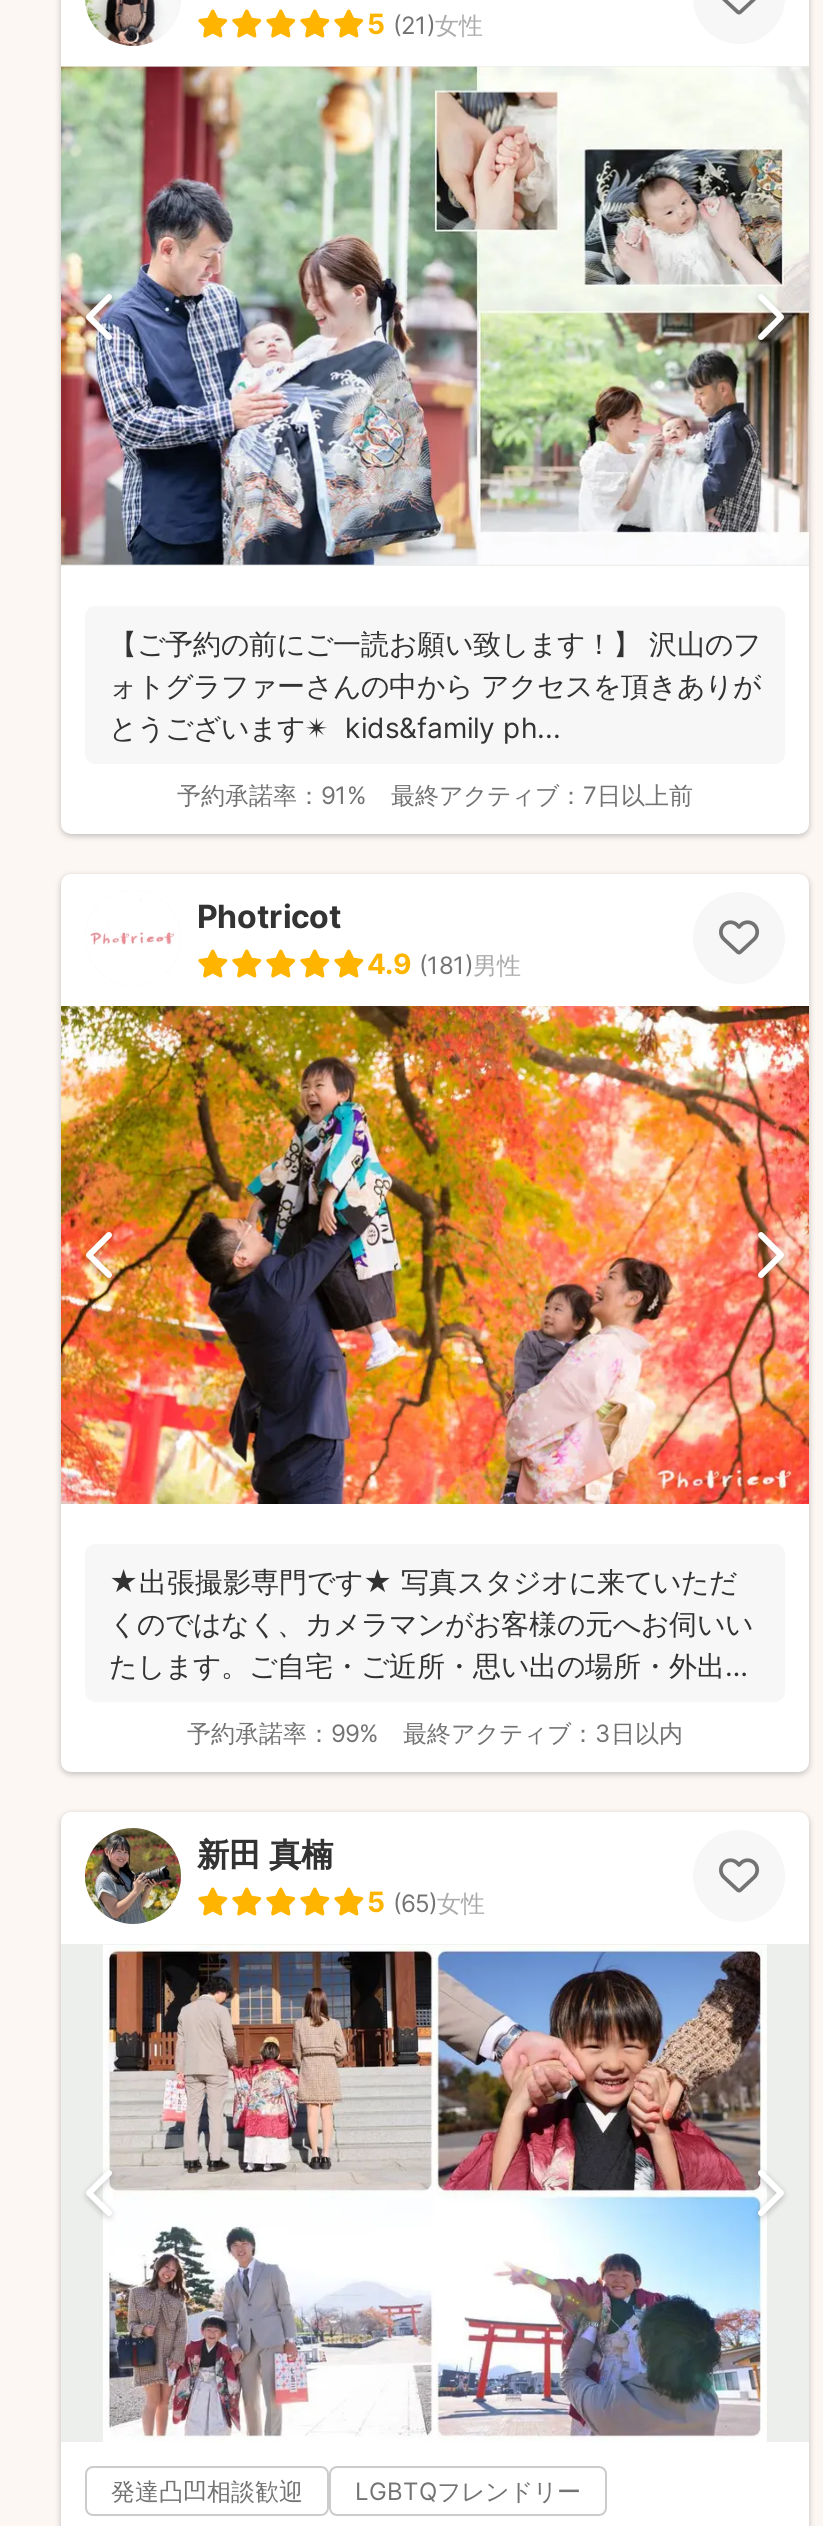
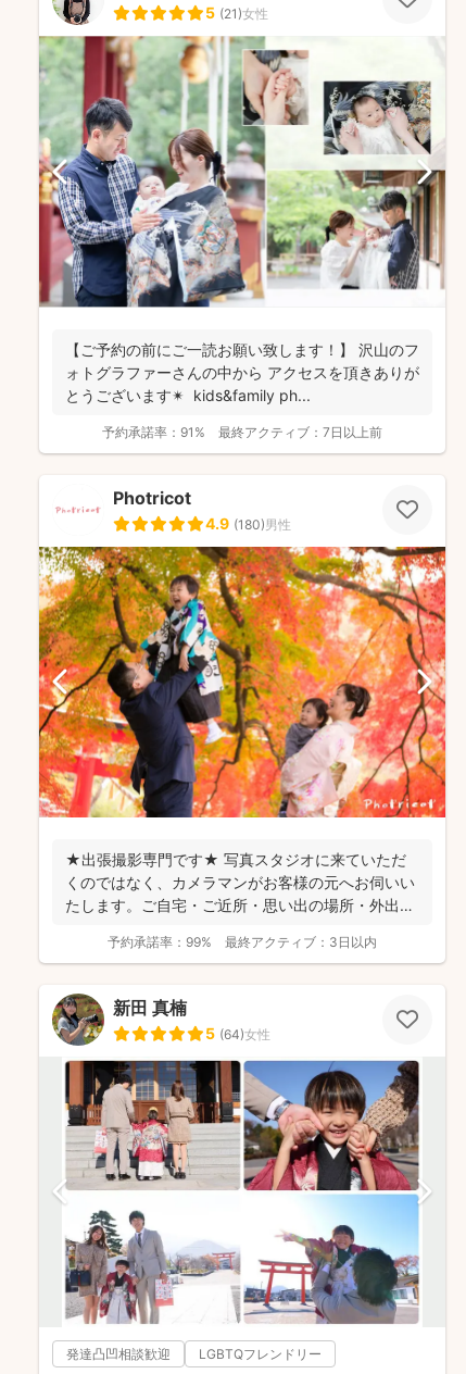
[367,945,521,979] 4.9 (181)男性 -> [205,514,291,532] 4.9 (180)男性
[367,1884,485,1918] 5 (65)女性 -> [205,1024,270,1042] 5 (64)女性

